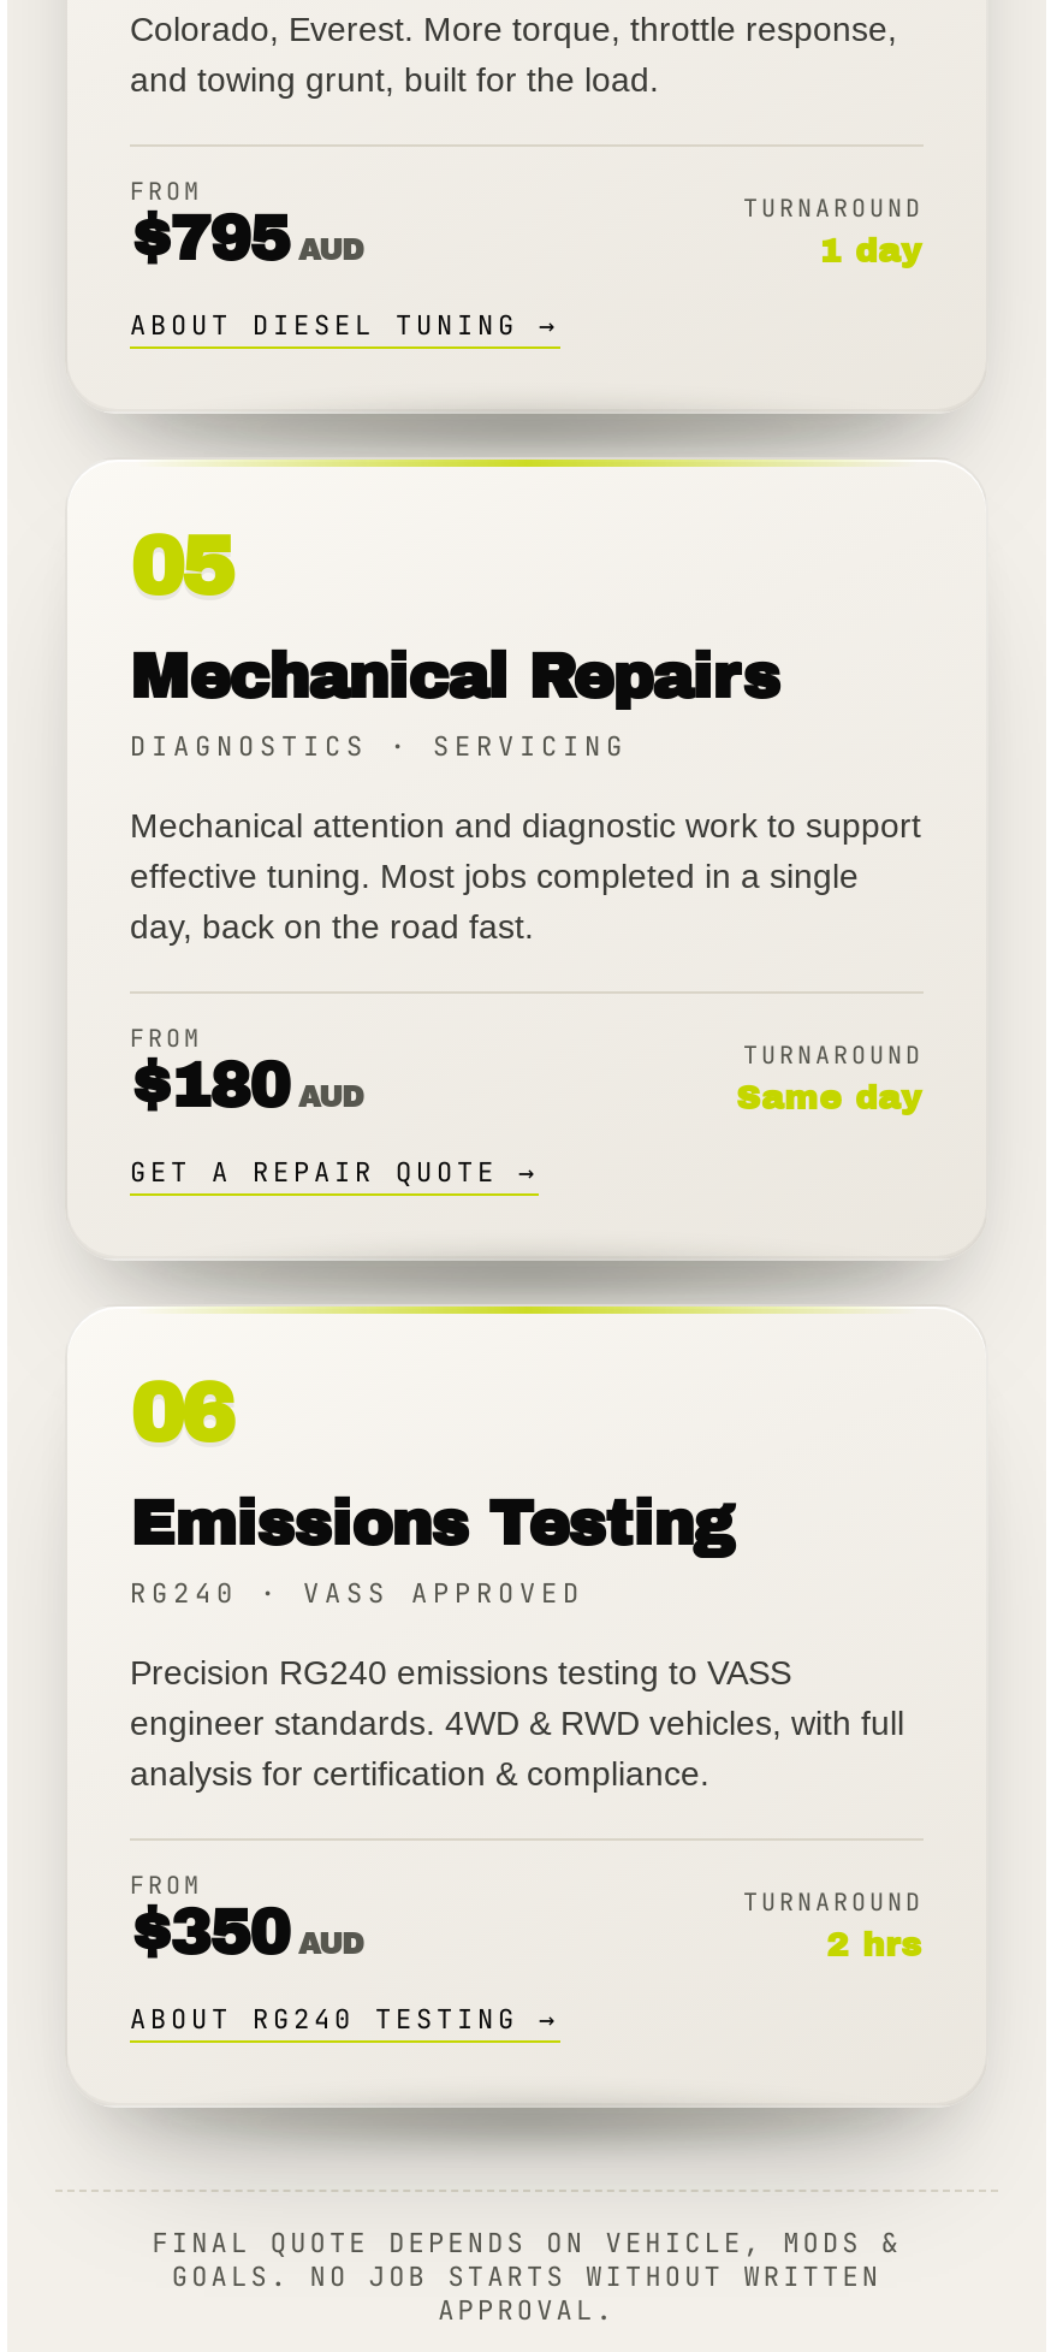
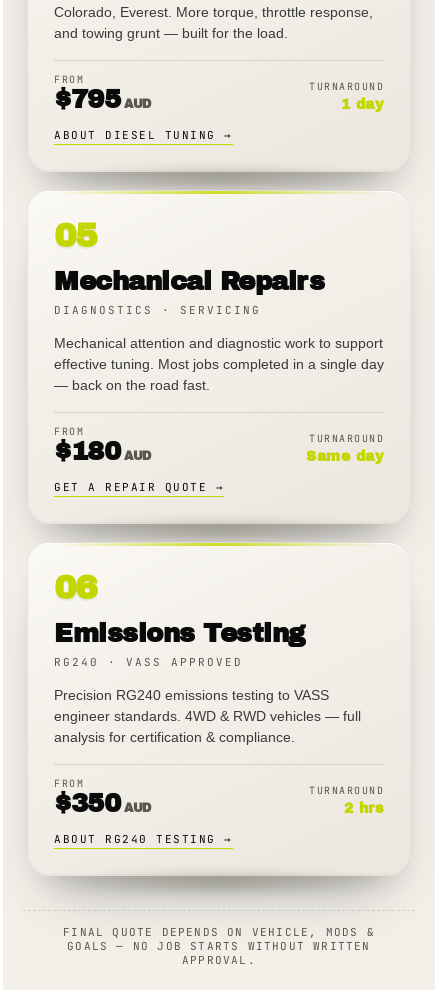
[130,60,659,99] and towing grunt, built for the load. -> [54,25,288,41] and towing grunt — built for the load.
[130,857,859,946] effective tuning. Most jobs completed in a single | day, back on the road fast. -> [54,356,384,393] effective tuning. Most jobs completed in a single day | — back on the road fast.
[130,1704,904,1742] engineer standards. 4WD & RWD vehicles, with full -> [54,708,361,724] engineer standards. 4WD & RWD vehicles — full
[172,2259,882,2293] GOALS. NO JOB STARTS WITHOUT WRITTEN -> [67,939,371,953] GOALS — NO JOB STARTS WITHOUT WRITTEN

